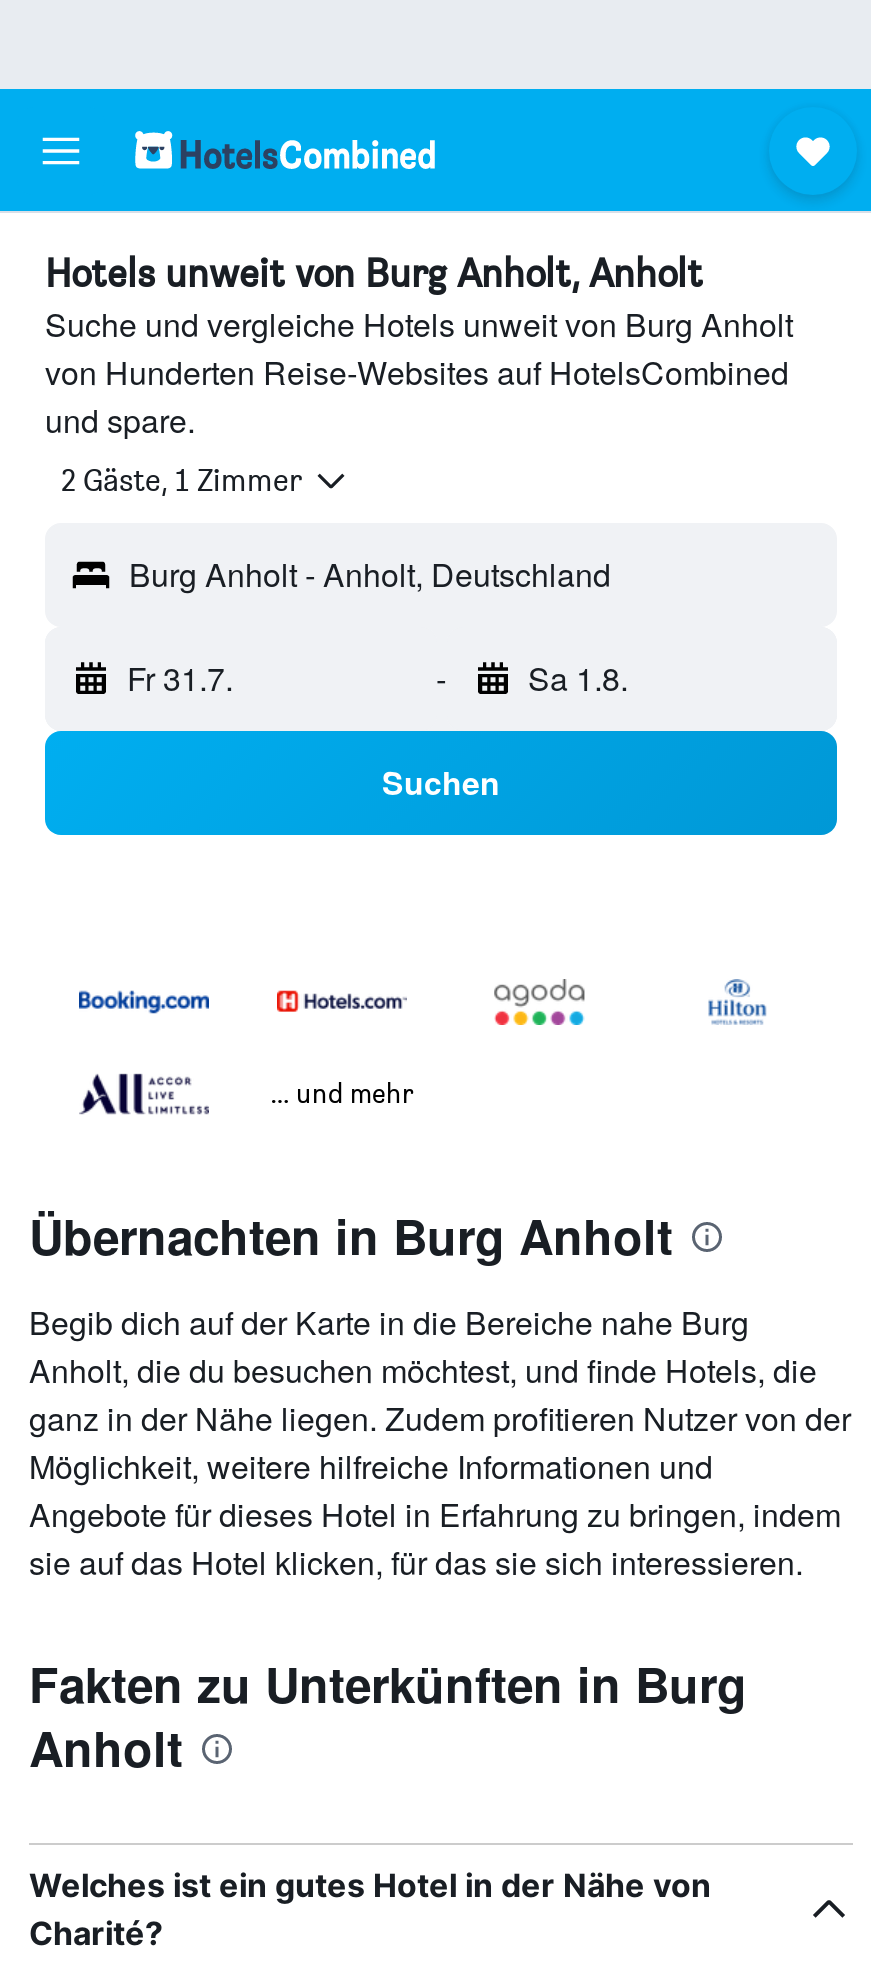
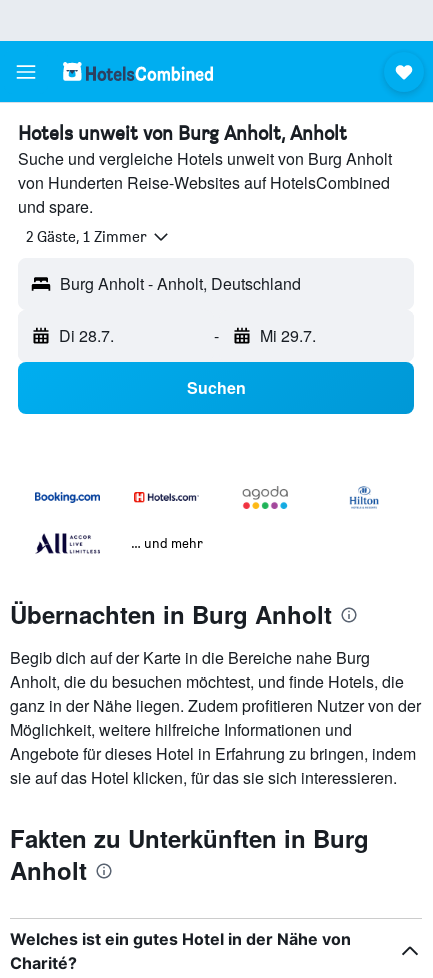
[127,655,233,701] Fr 31.7. -> [59,324,114,347] Di 28.7.
[528,655,628,701] Sa 1.8. -> [259,324,315,347] Mi 29.7.

